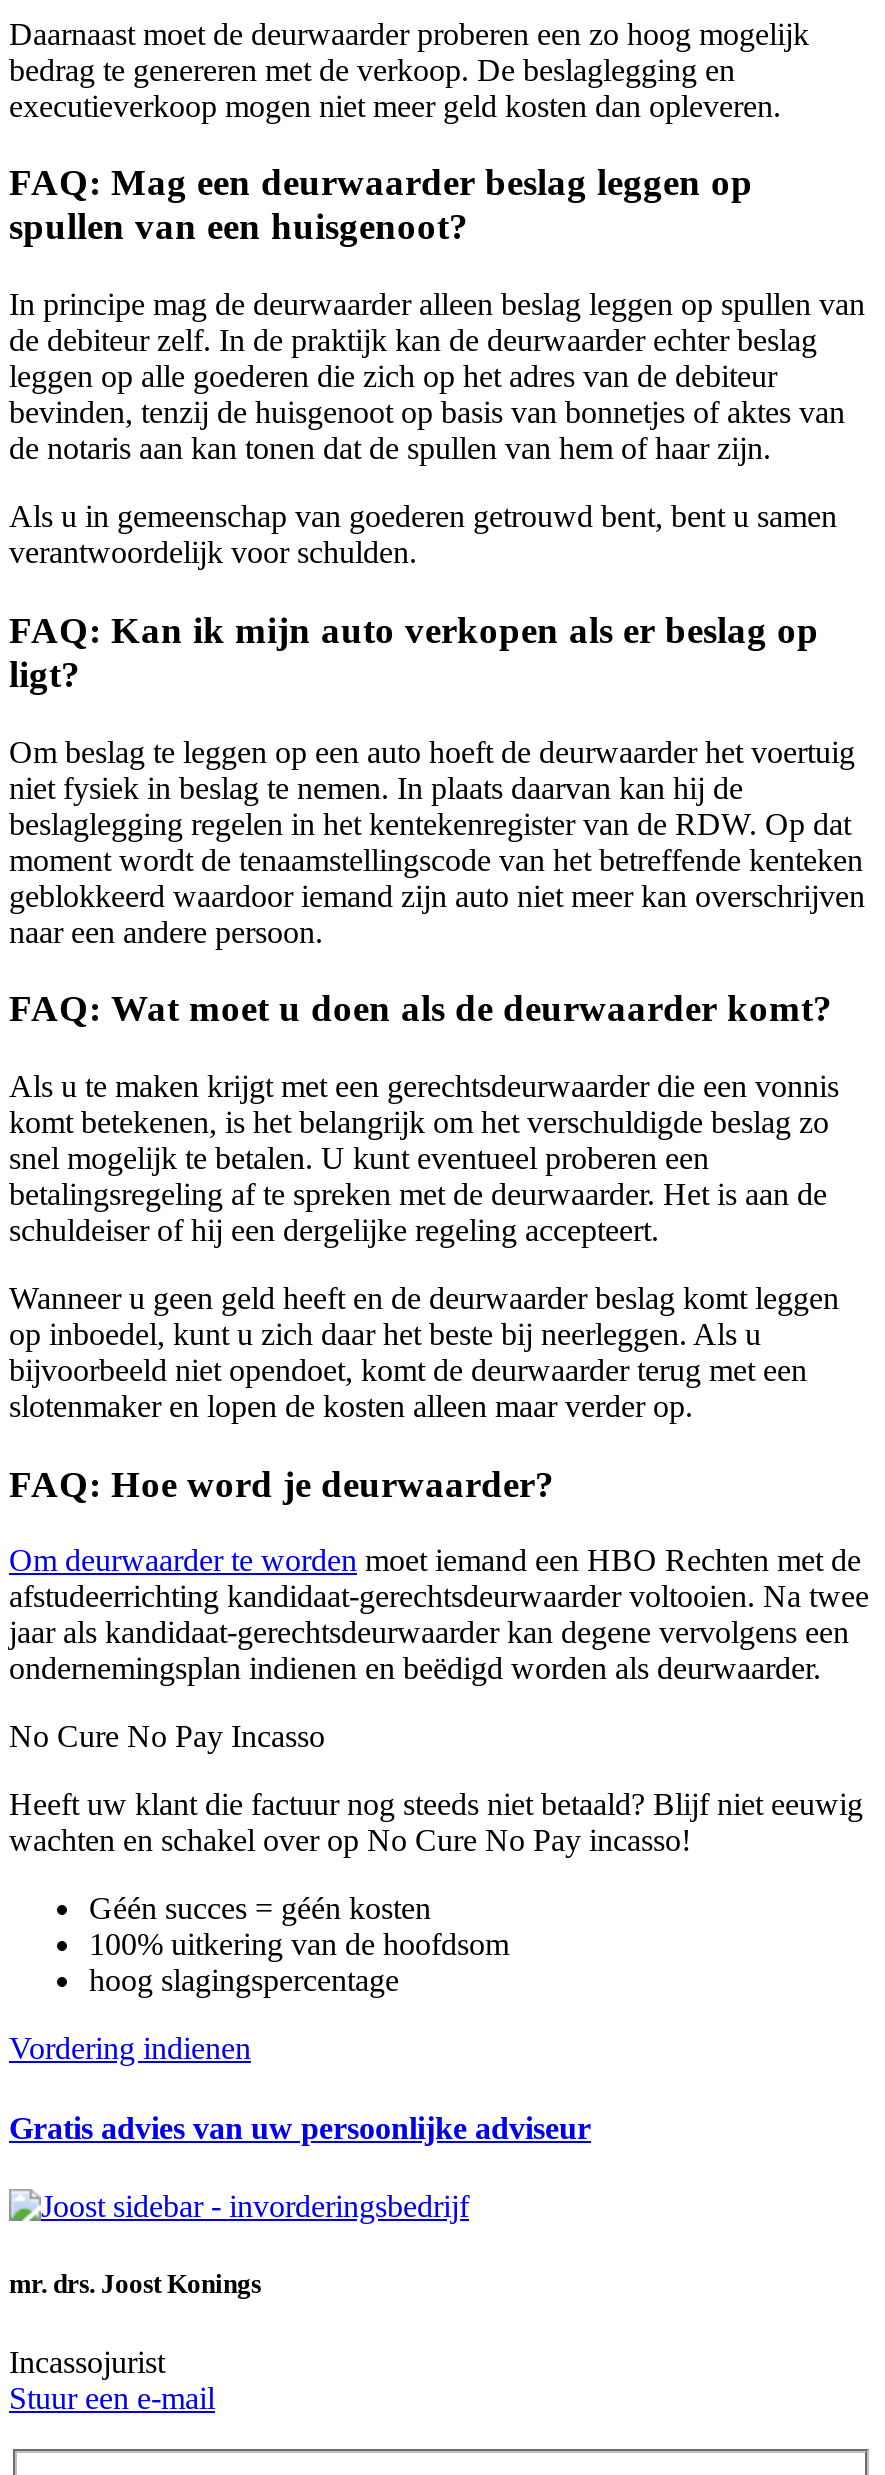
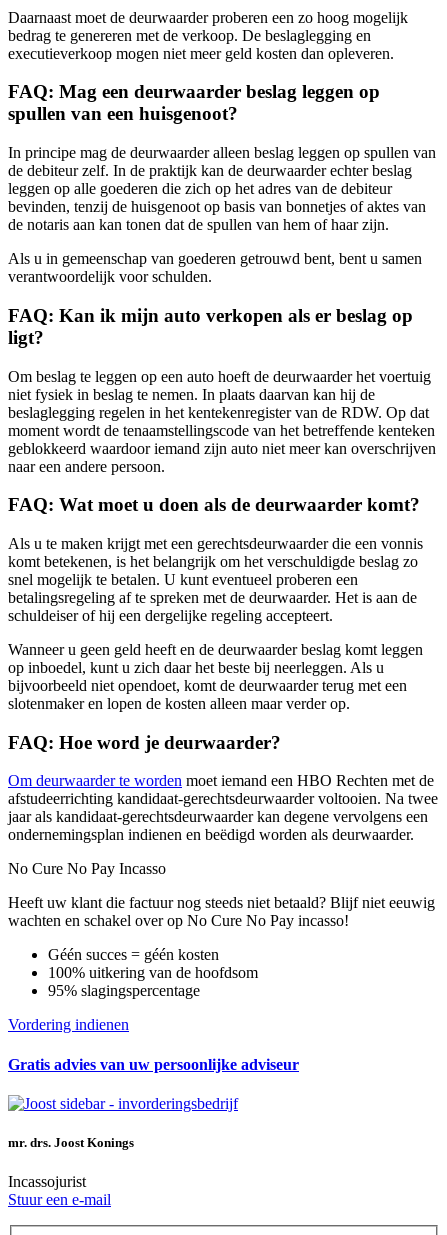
[89,1964,399,1998] hoog slagingspercentage -> [48,982,200,999] 95% slagingspercentage

